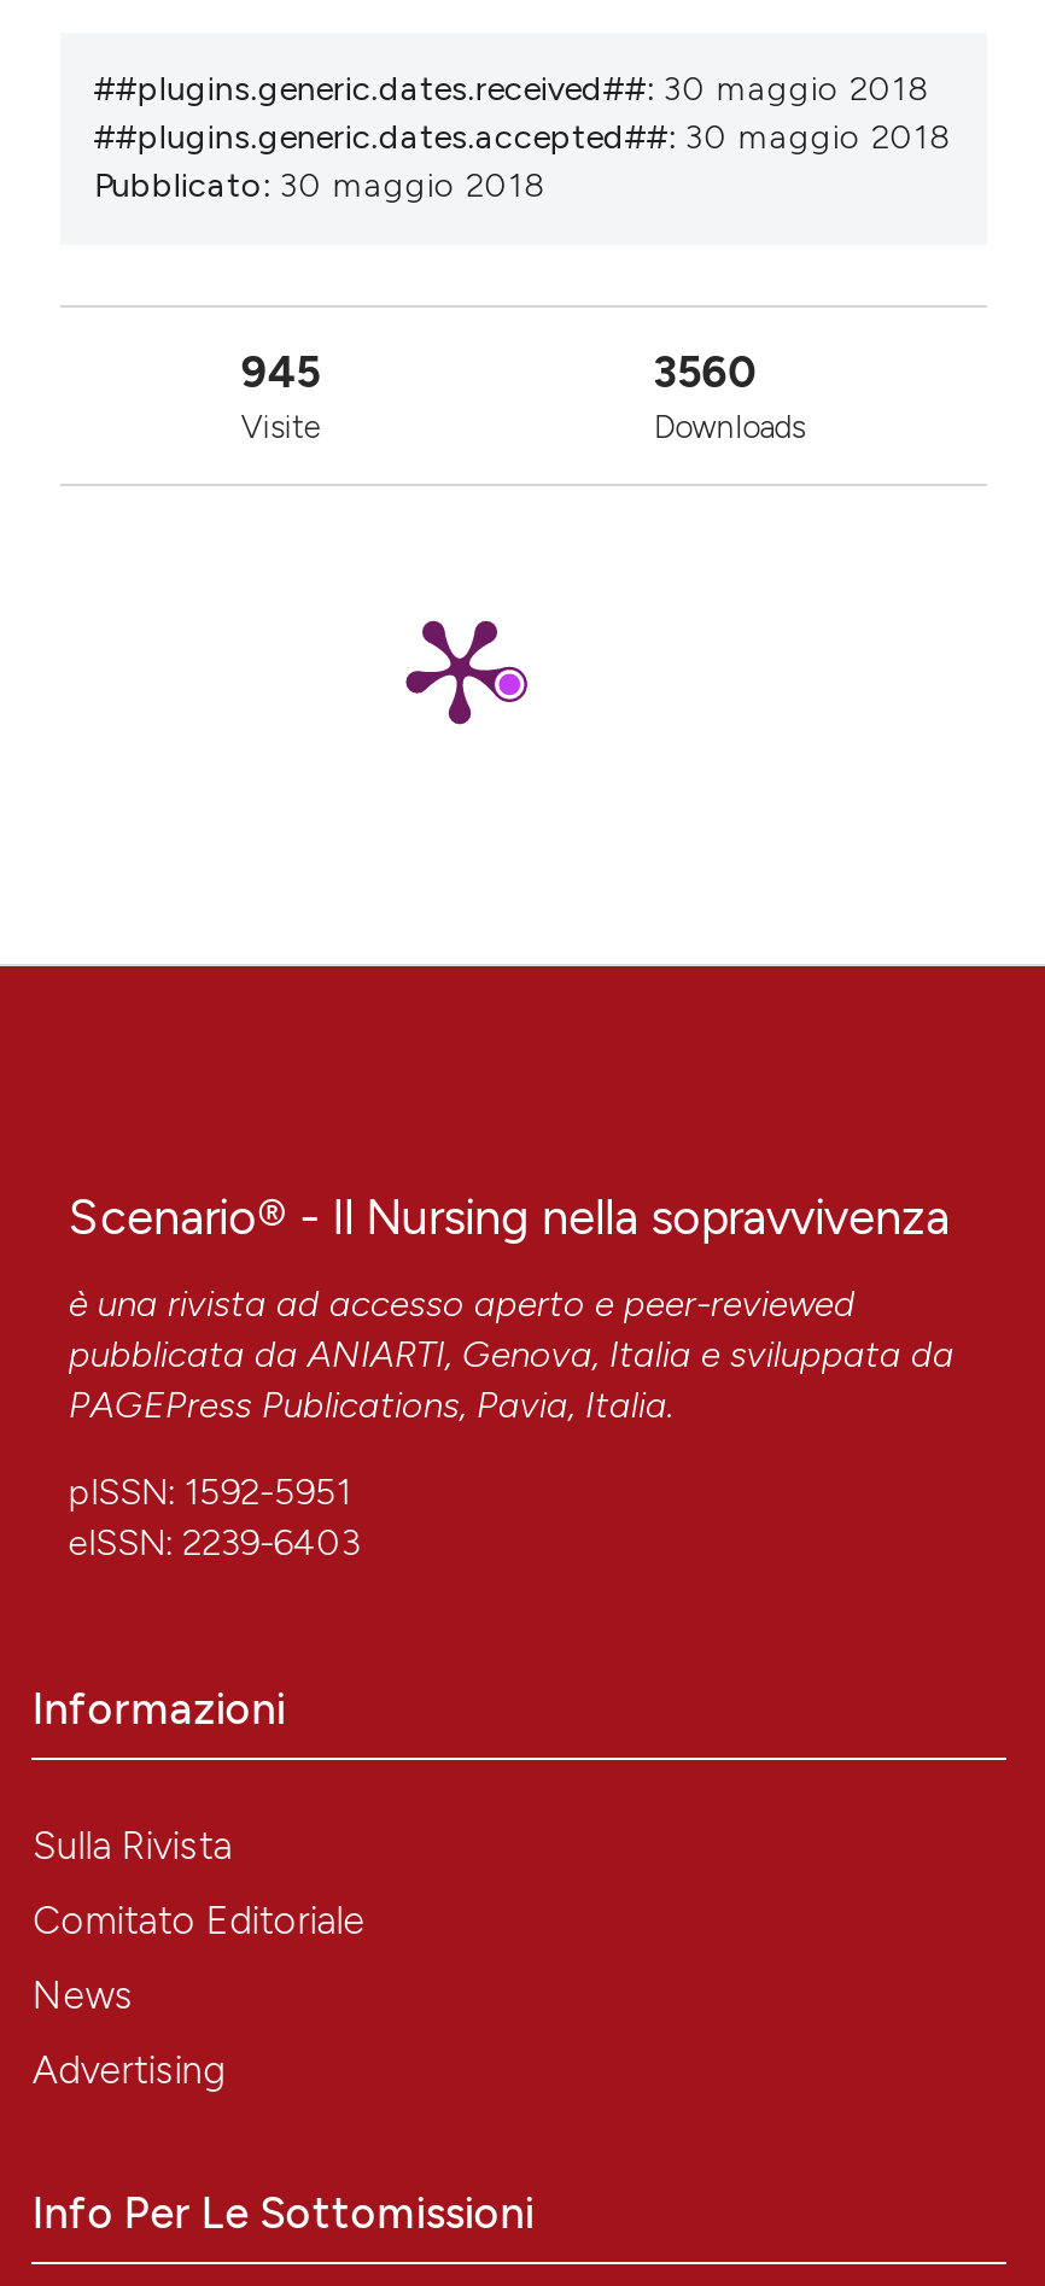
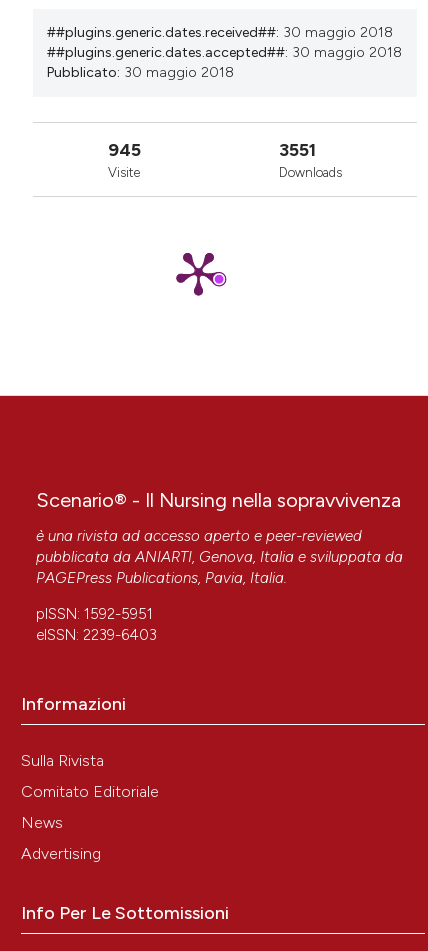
[654,347,757,400] 3560 -> [279,139,316,161] 3551

